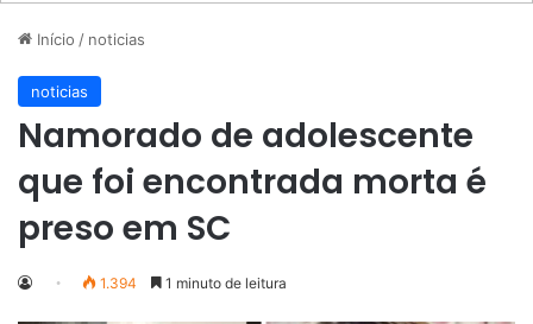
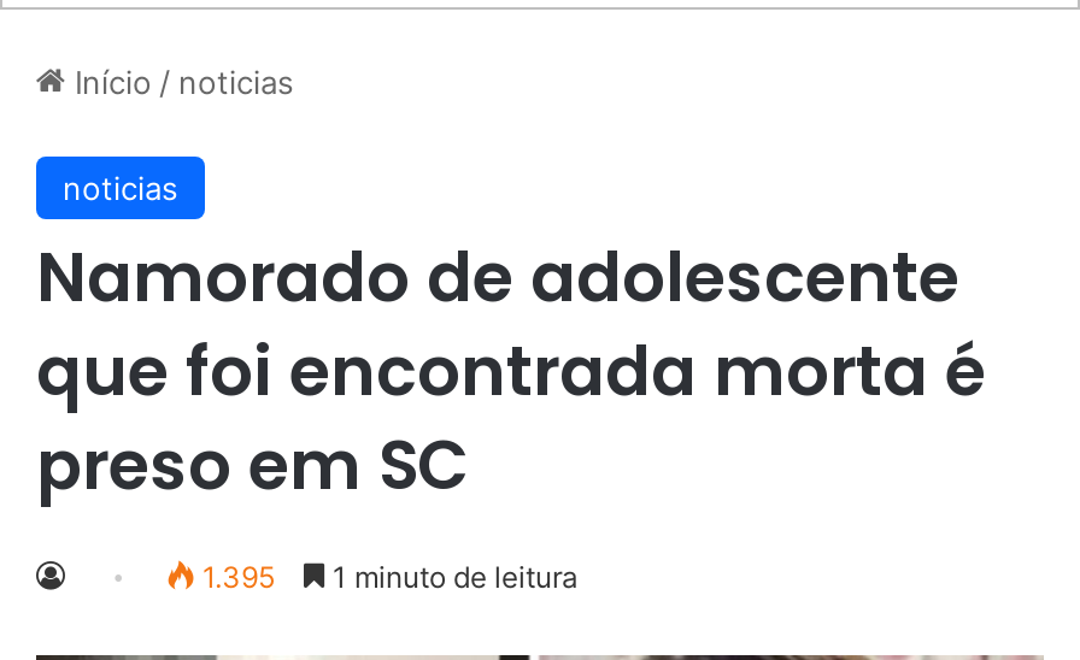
[96,274,287,291] 1.394 1 minuto de leitura -> [195,558,579,594] 1.395 1 minuto de leitura

